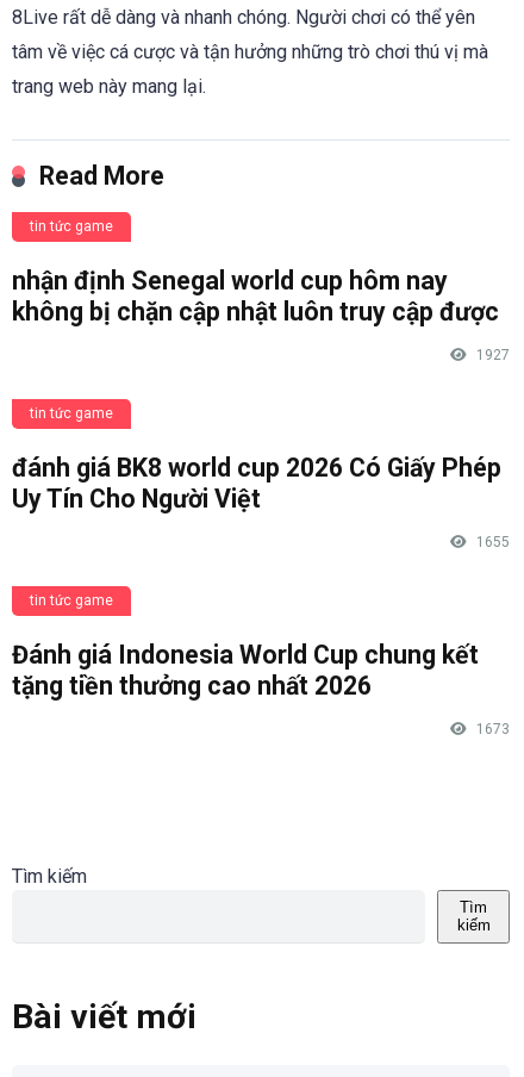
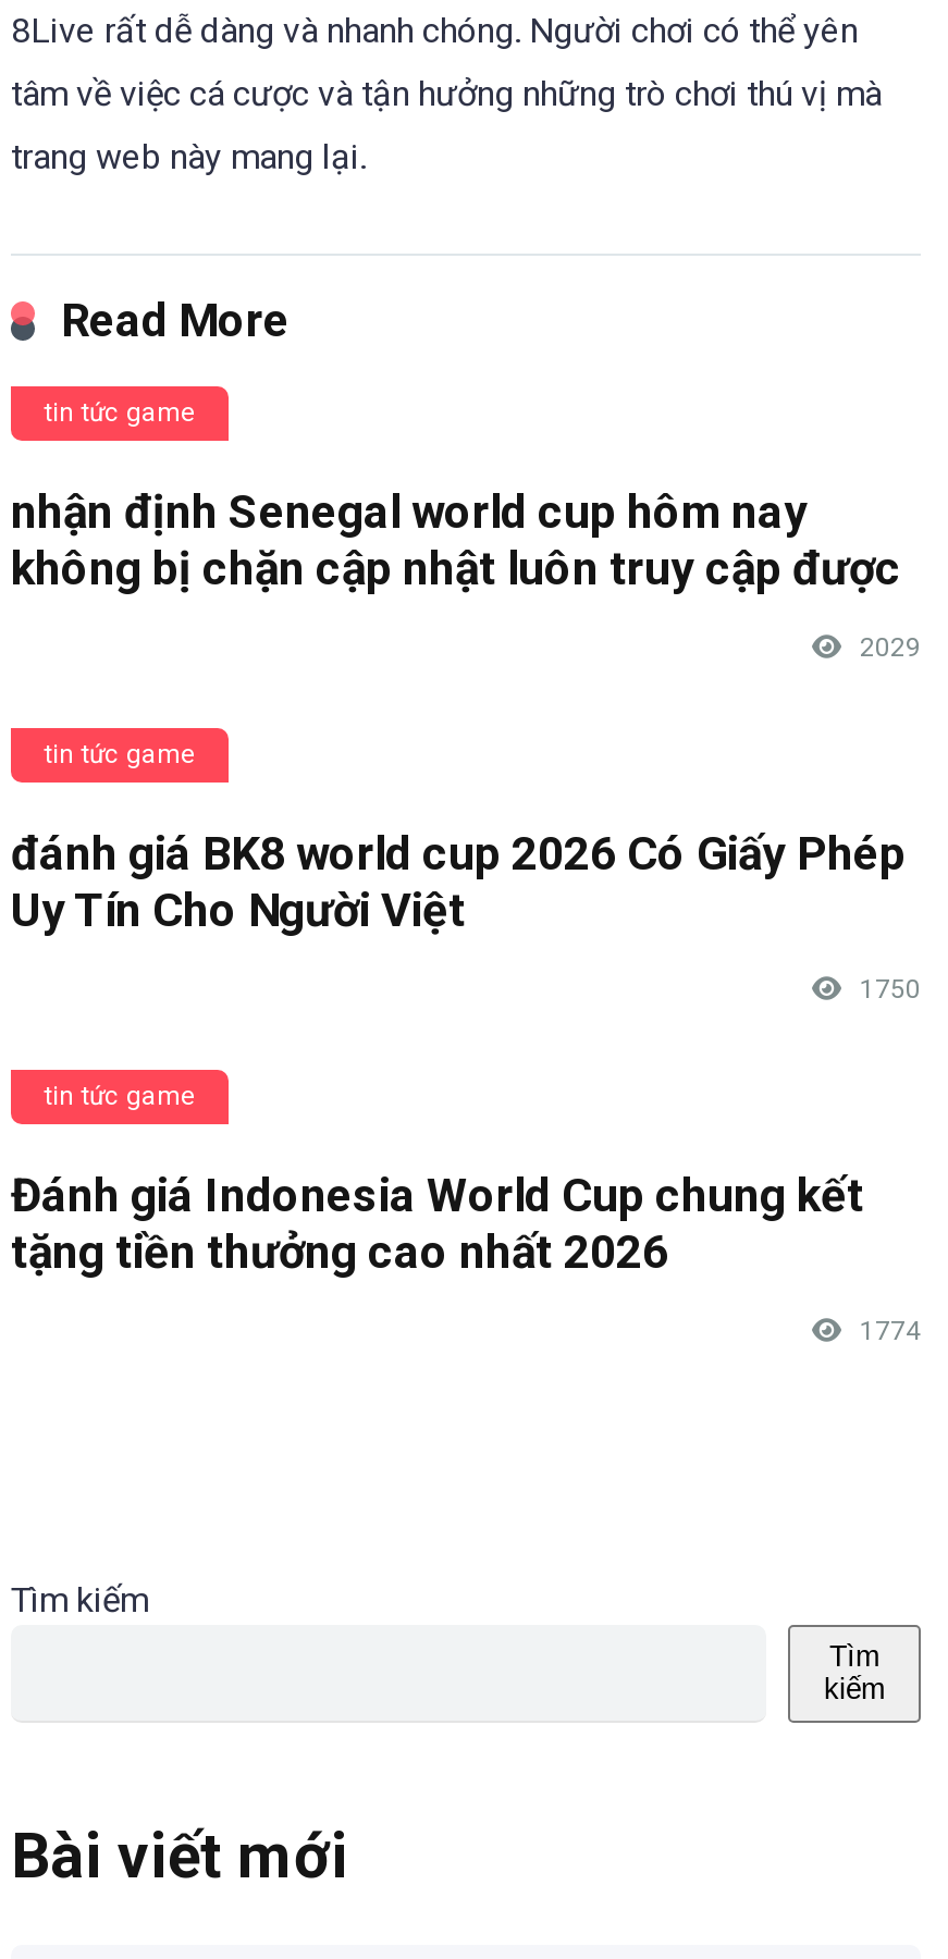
[473,347,510,363] 1927 -> [853,632,921,663] 2029
[473,534,510,550] 1655 -> [853,974,921,1004] 1750
[473,721,510,737] 1673 -> [853,1316,921,1346] 1774

